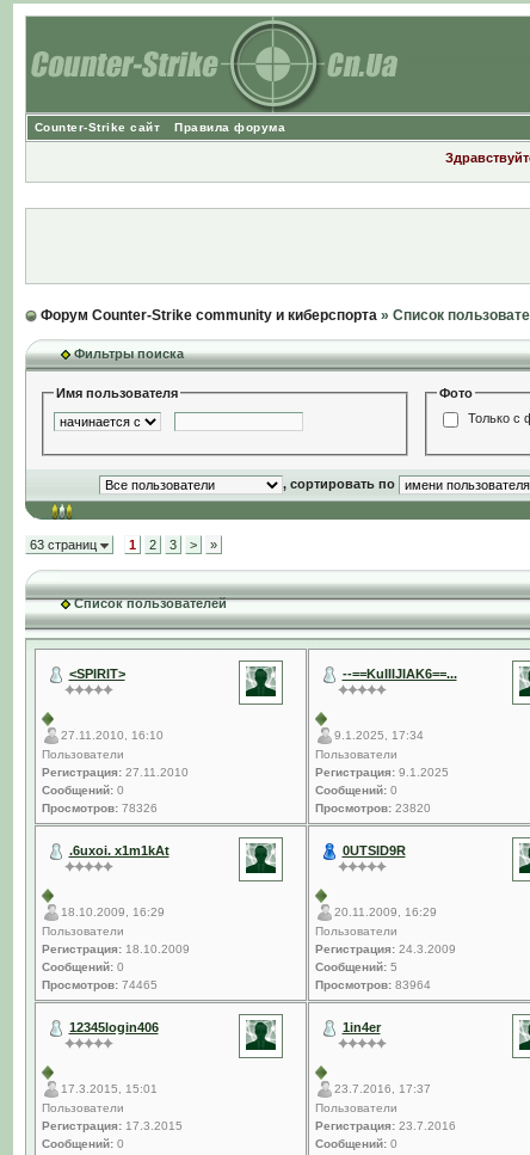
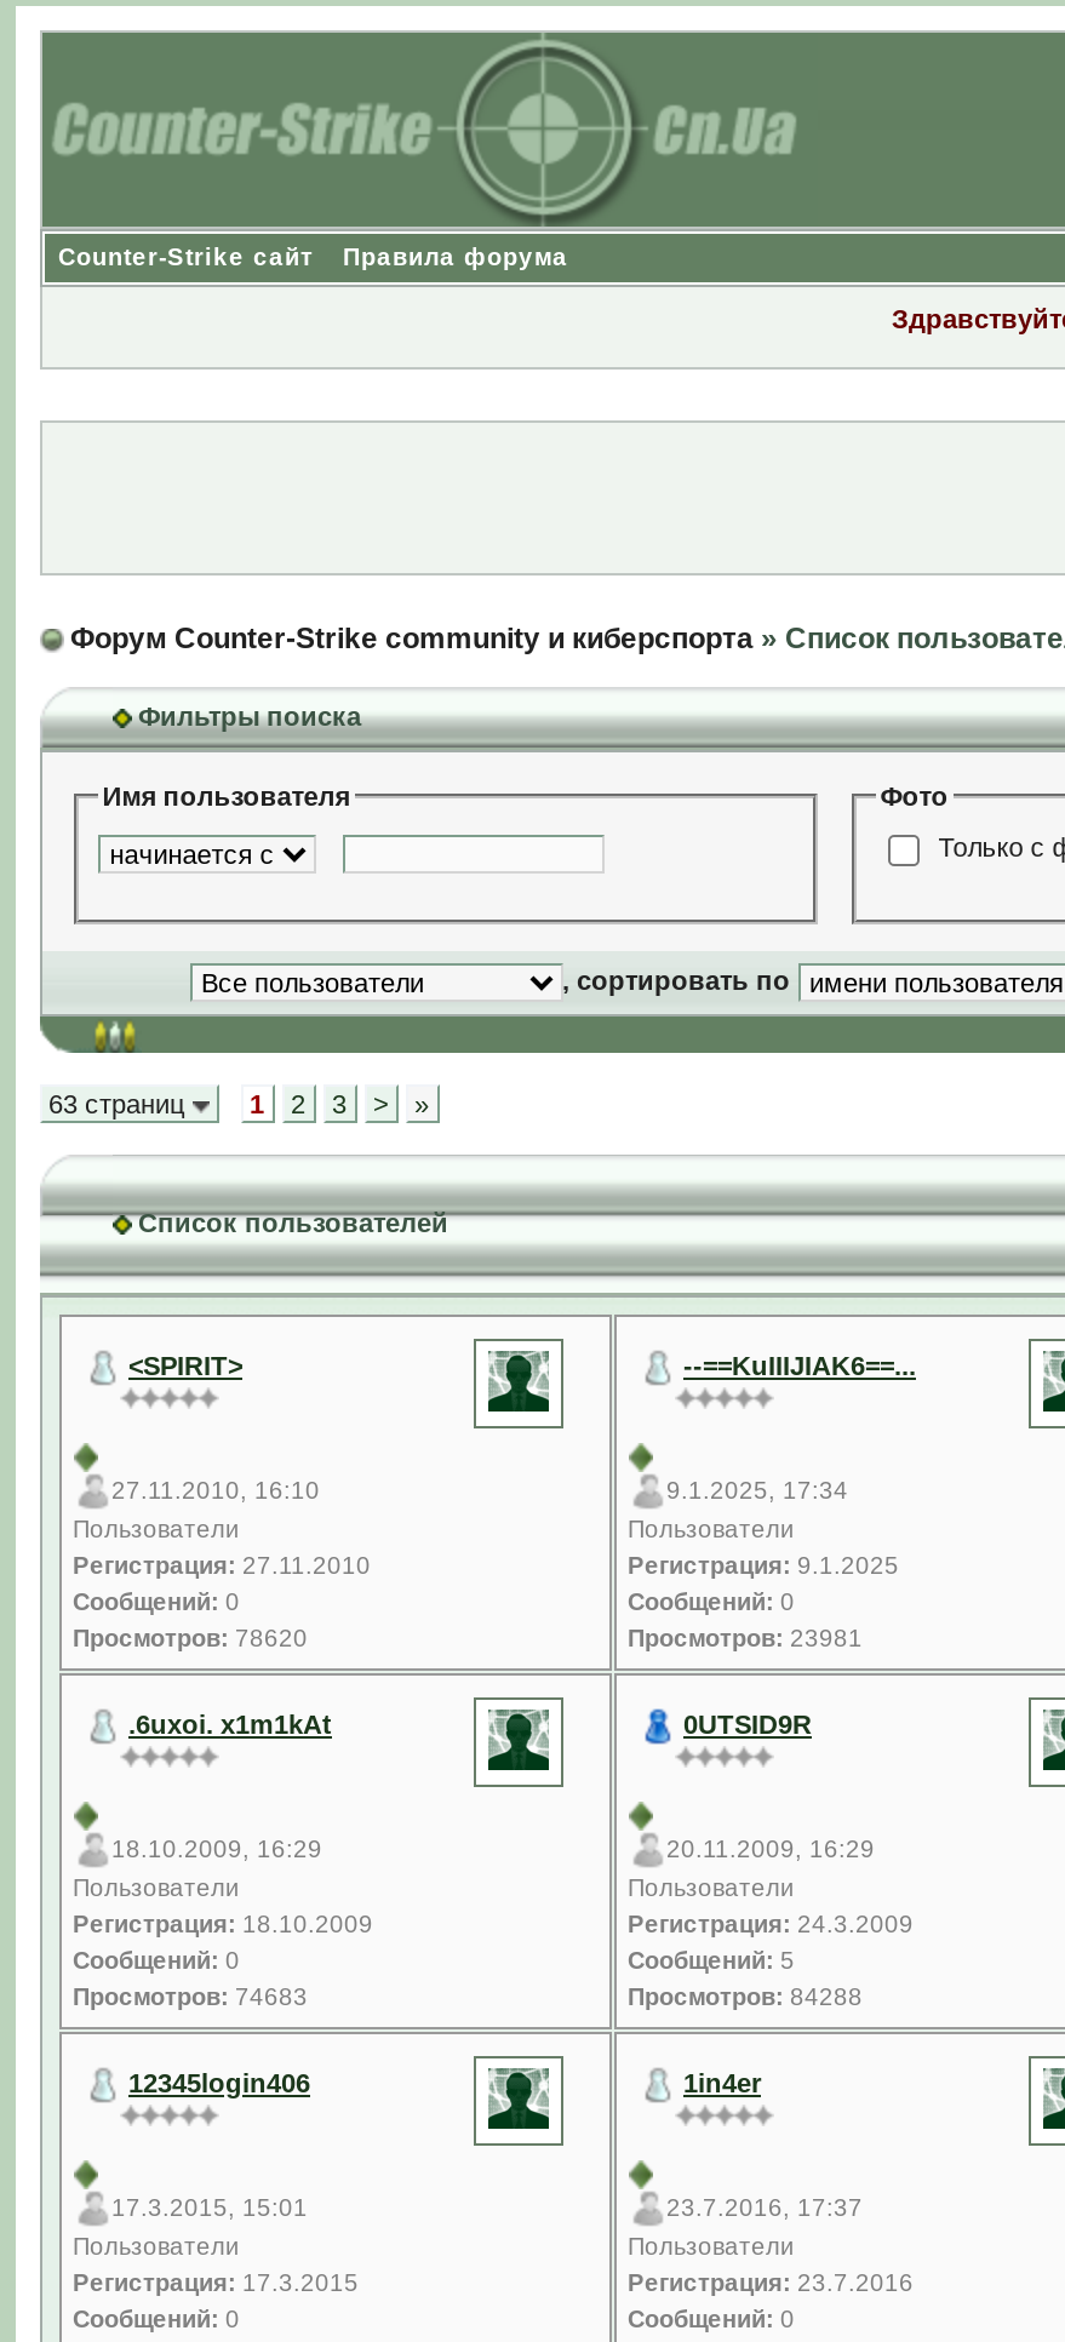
[41,802,157,815] Просмотров: 78326 -> [73,1626,308,1653] Просмотров: 78620
[315,802,430,815] Просмотров: 23820 -> [628,1626,863,1653] Просмотров: 23981
[41,979,157,992] Просмотров: 74465 -> [73,1985,308,2011] Просмотров: 74683
[315,979,430,992] Просмотров: 83964 -> [628,1985,863,2011] Просмотров: 84288

